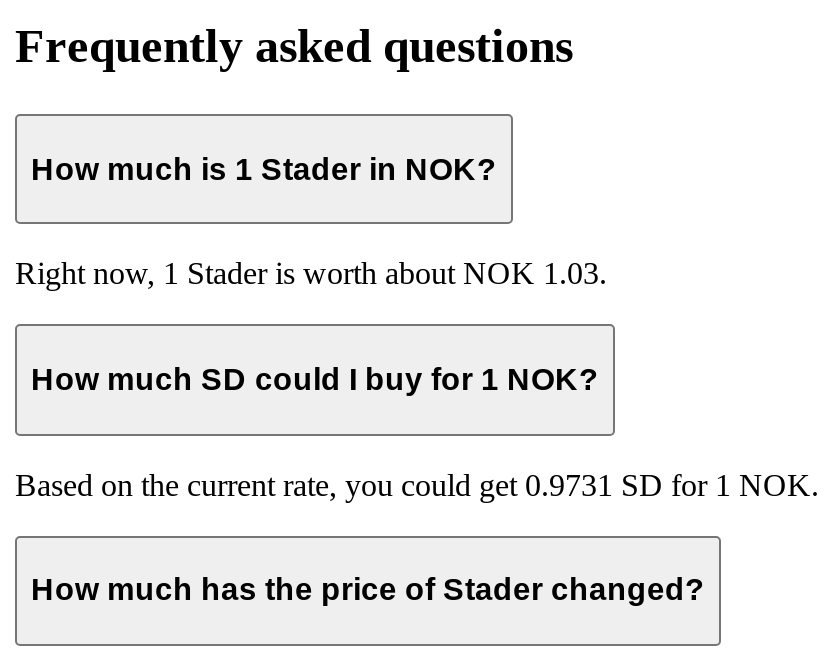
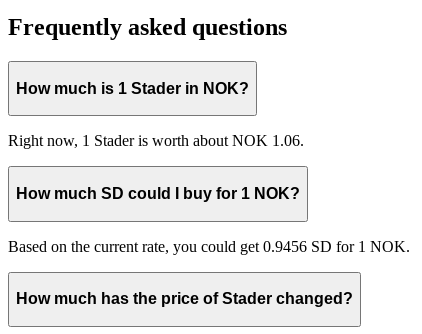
[15,257,607,291] Right now, 1 Stader is worth about NOK 1.03. -> [8,132,304,149] Right now, 1 Stader is worth about NOK 1.06.
[15,467,819,501] Based on the current rate, you could get 0.9731 SD for 1 NOK. -> [8,237,410,254] Based on the current rate, you could get 0.9456 SD for 1 NOK.

